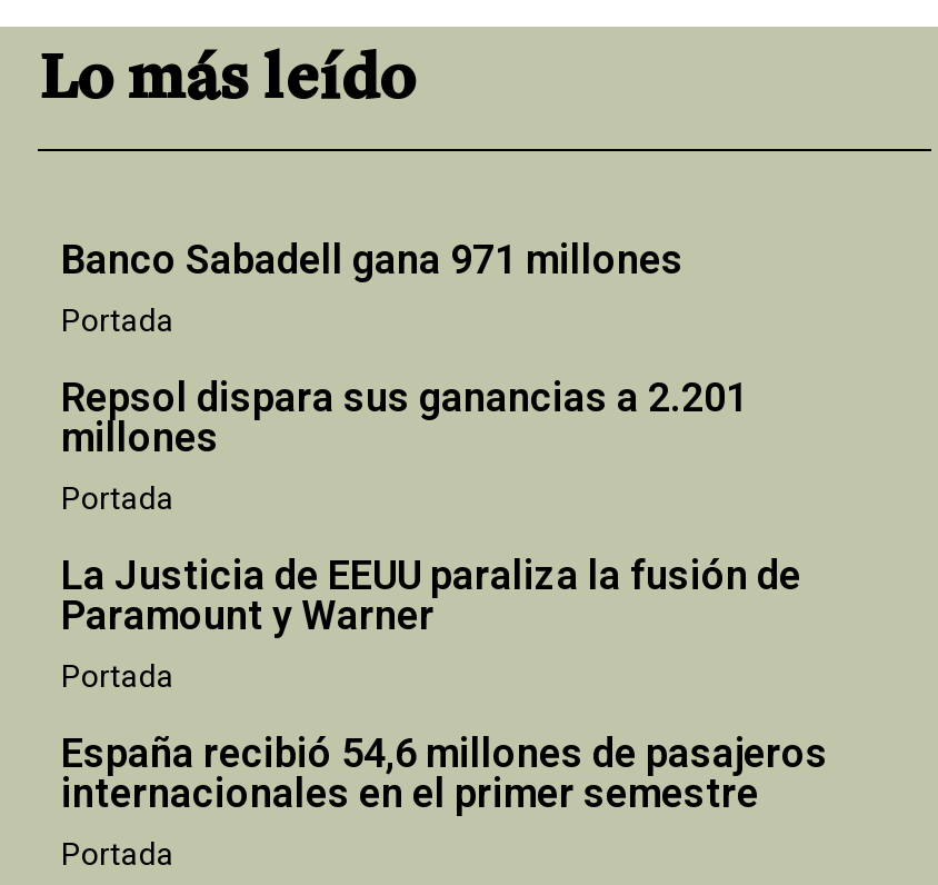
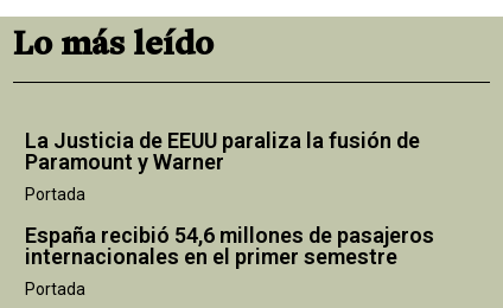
[61,235,748,515] Banco Sabadell gana 971 millones | Portada | Repsol dispara sus ganancias a 2.201 | millones | Portada -> none

